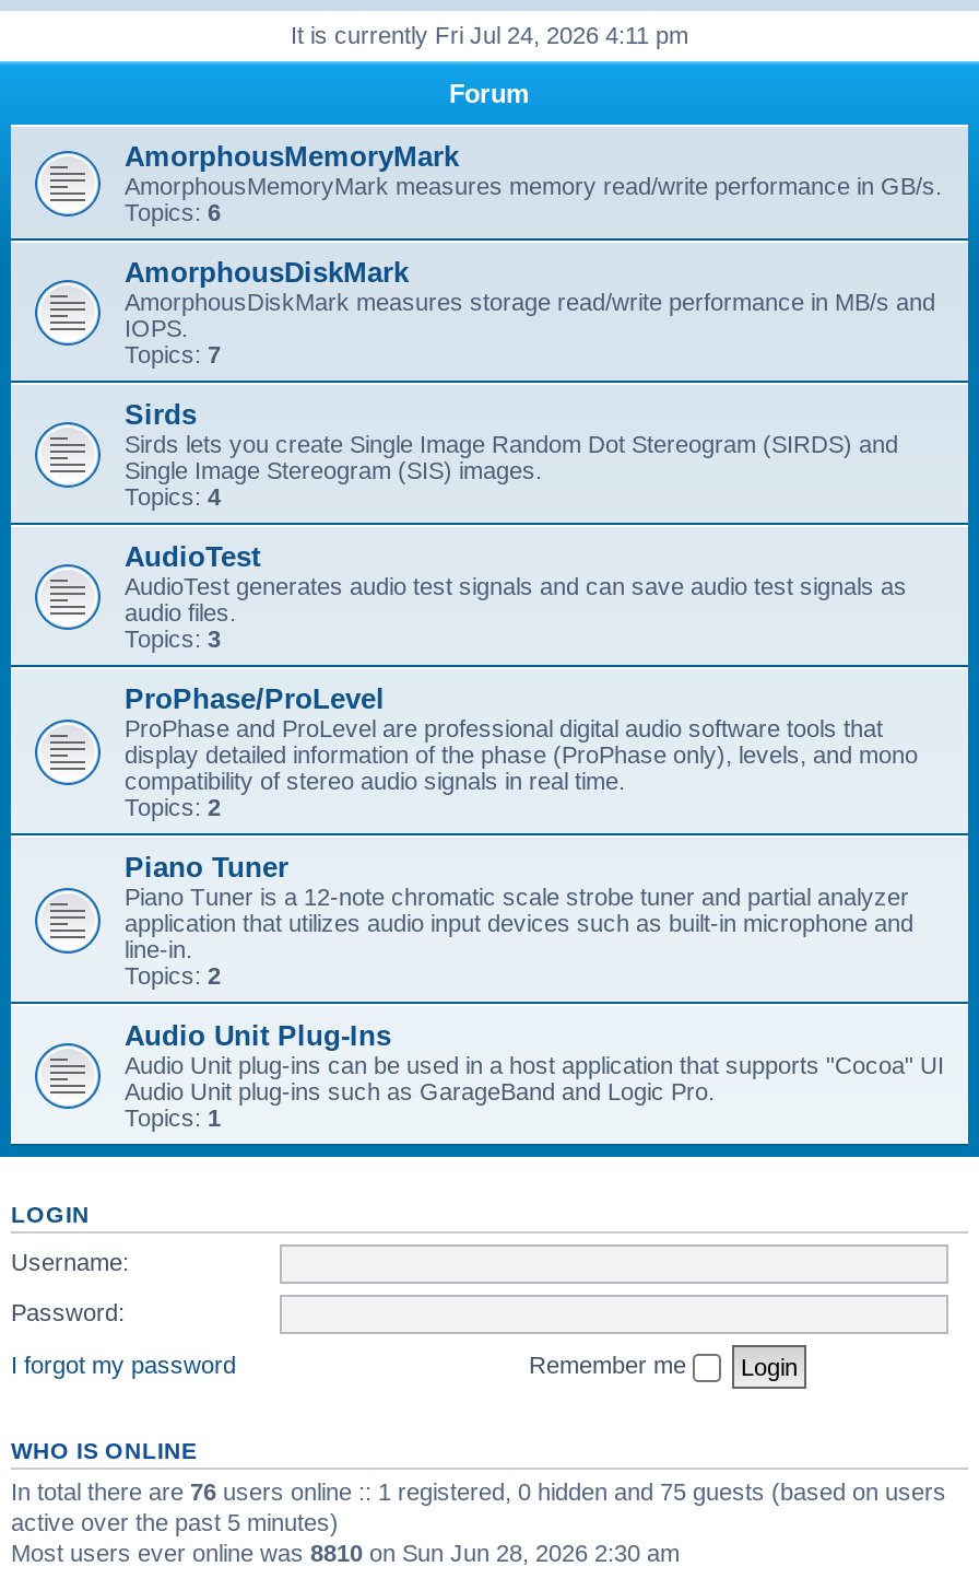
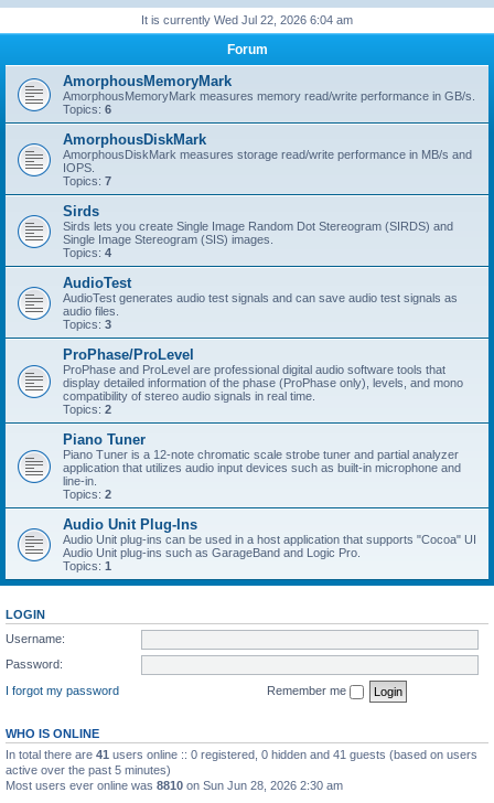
[291,22,688,48] It is currently Fri Jul 24, 2026 4:11 pm -> [141,13,353,26] It is currently Wed Jul 22, 2026 6:04 am
[11,1477,946,1504] In total there are 76 users online :: 1 registered, 0 hidden and 75 guests (based on users -> [6,747,477,761] In total there are 41 users online :: 0 registered, 0 hidden and 41 guests (based on users

